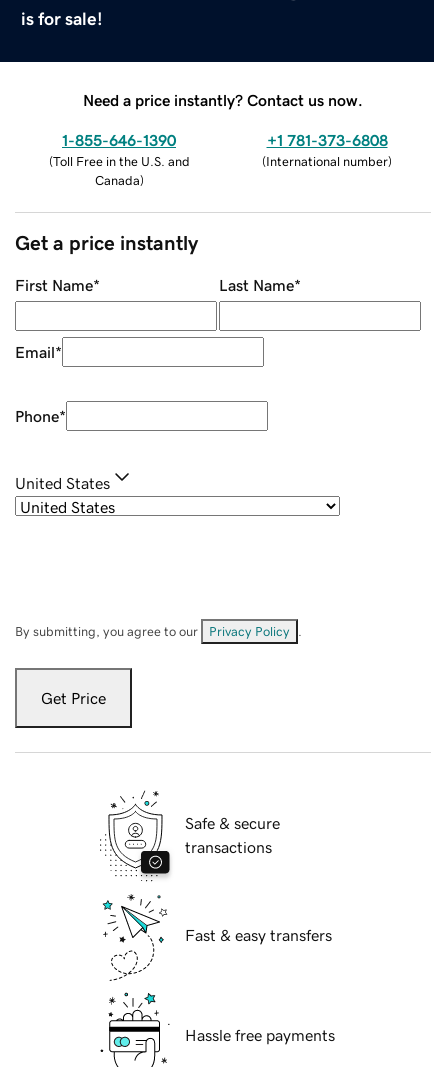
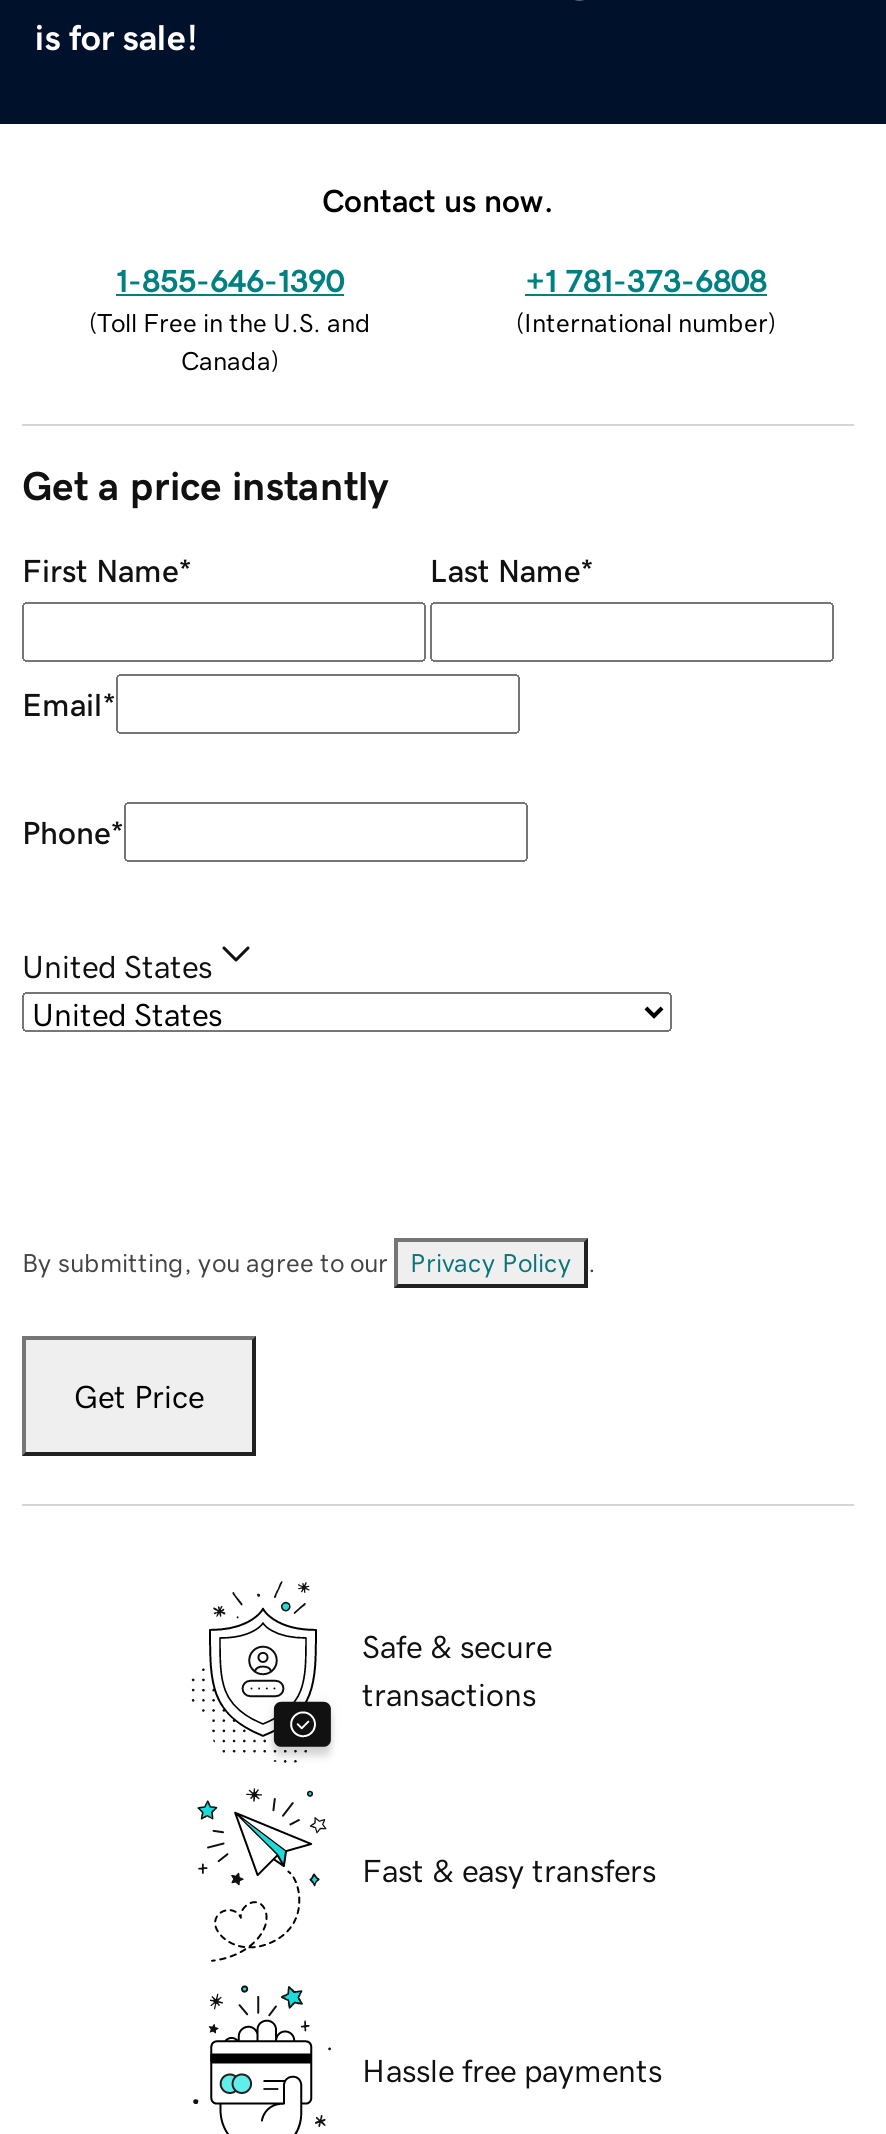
[83,92,363,108] Need a price instantly? Contact us now. -> [322,183,554,215] Contact us now.

